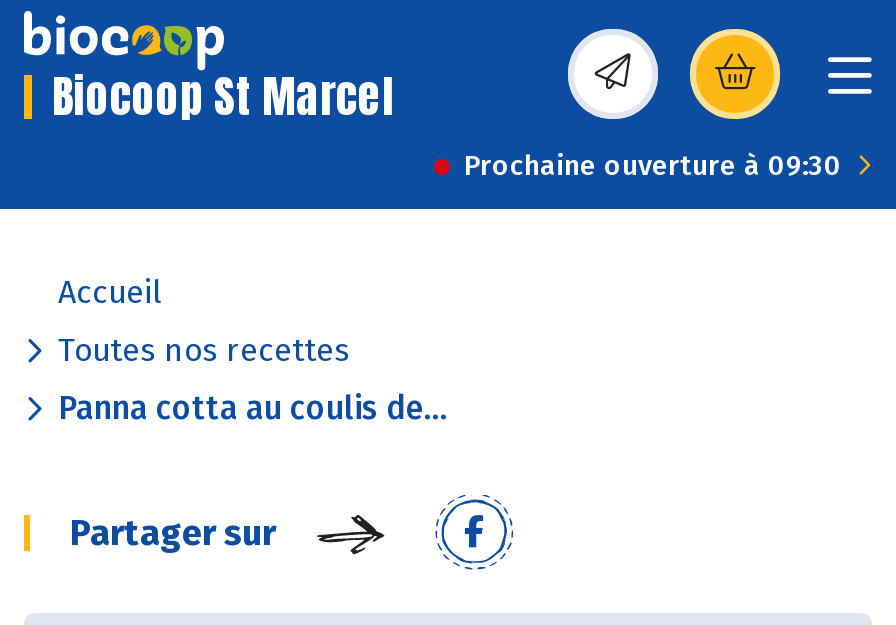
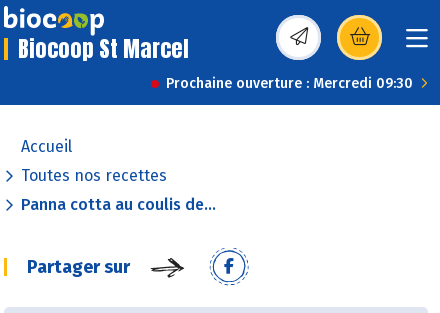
[464,149,842,183] Prochaine ouverture à 09:30 -> [166,75,413,92] Prochaine ouverture : Mercredi 09:30

